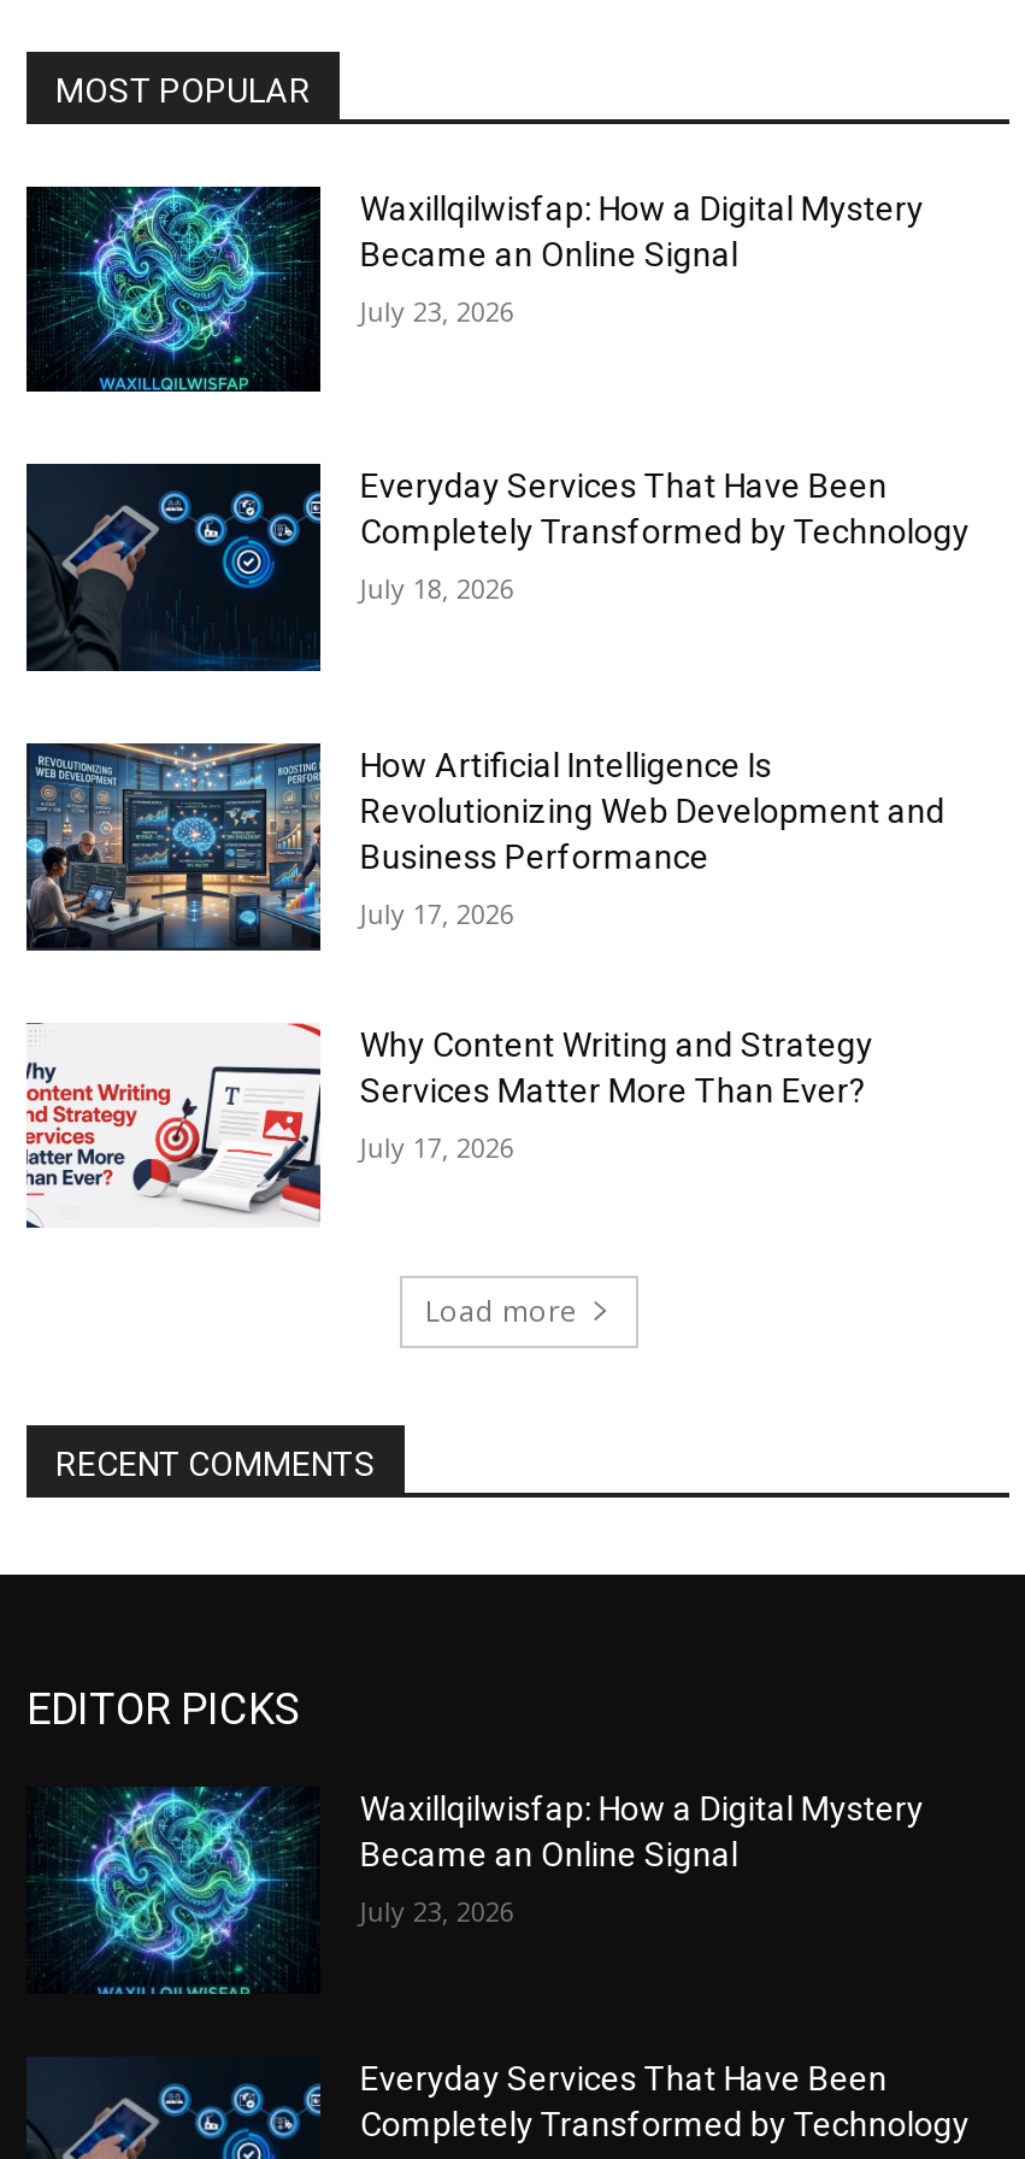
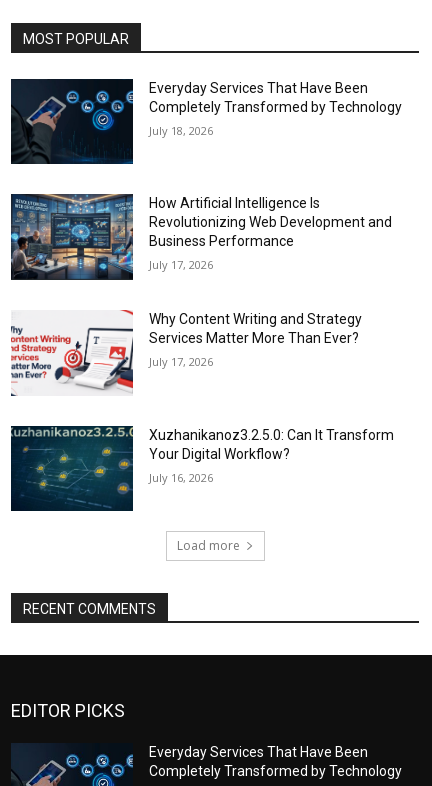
[26,184,924,392] [image] | Waxillqilwisfap: How a Digital Mystery | Became an Online Signal | July 23, 2026 -> none
none -> [10,425,394,512] [image] | Xuzhanikanoz3.2.5.0: Can It Transform | Your Digital Workflow? | July 16, 2026
[29,1784,924,1994] [image] | Waxillqilwisfap: How a Digital Mystery | Became an Online Signal | July 23, 2026 -> none

